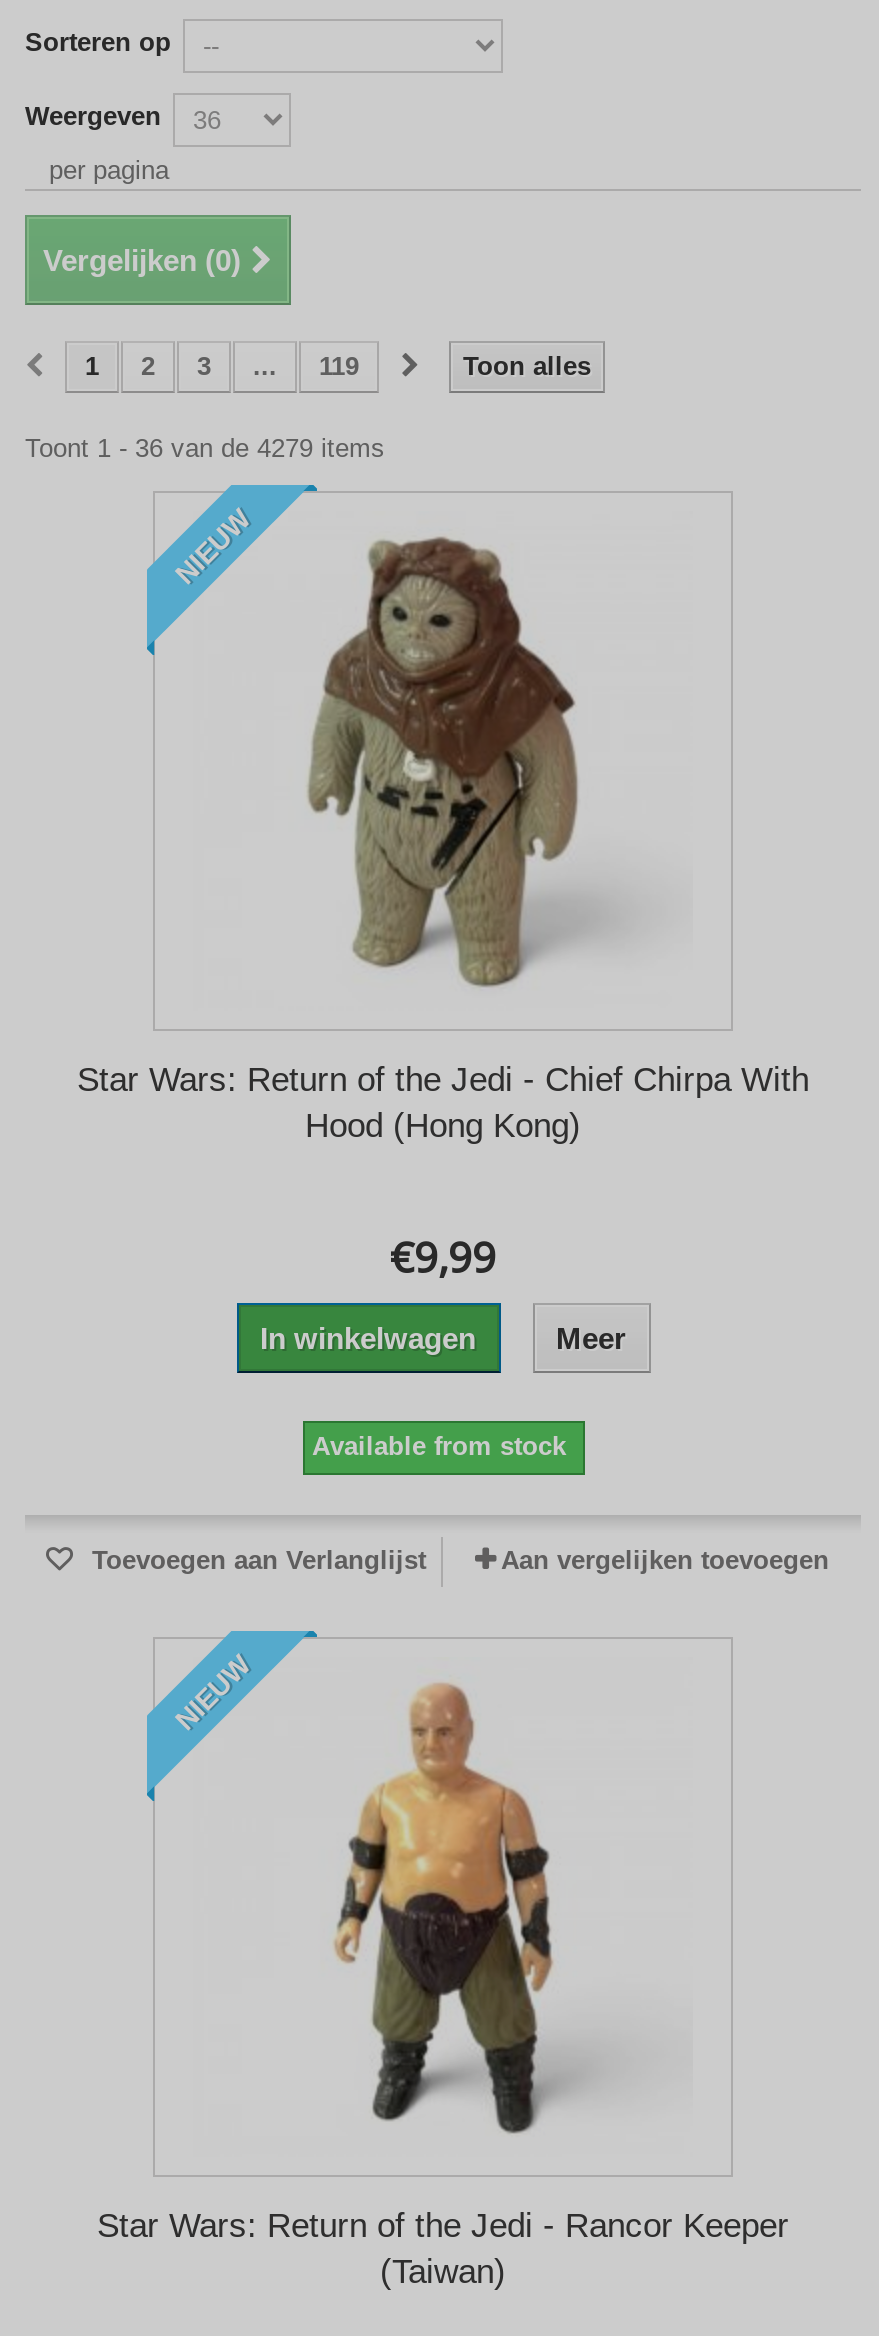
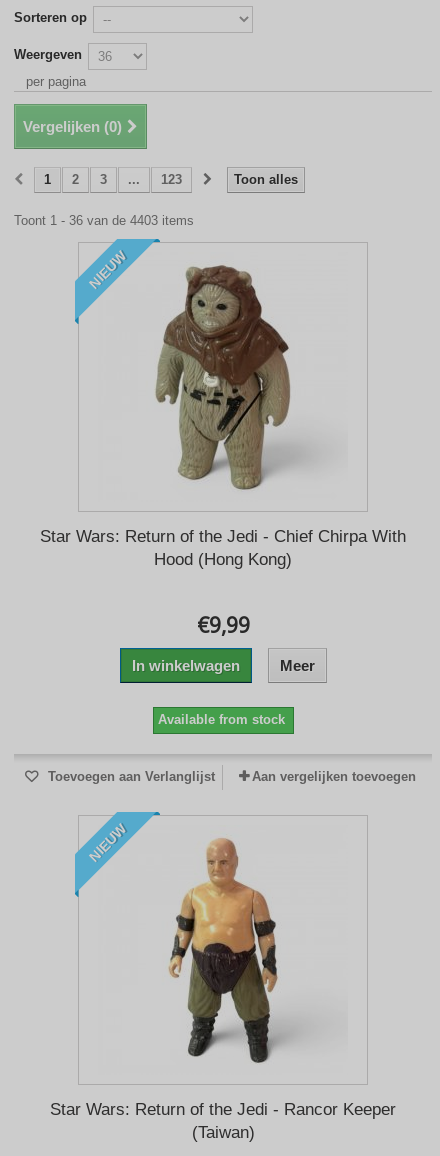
[319,351,359,381] 119 -> [161,172,182,187] 123
[25,433,385,463] Toont 1 - 36 van de 4279 items -> [14,213,194,228] Toont 1 - 36 van de 4403 items

